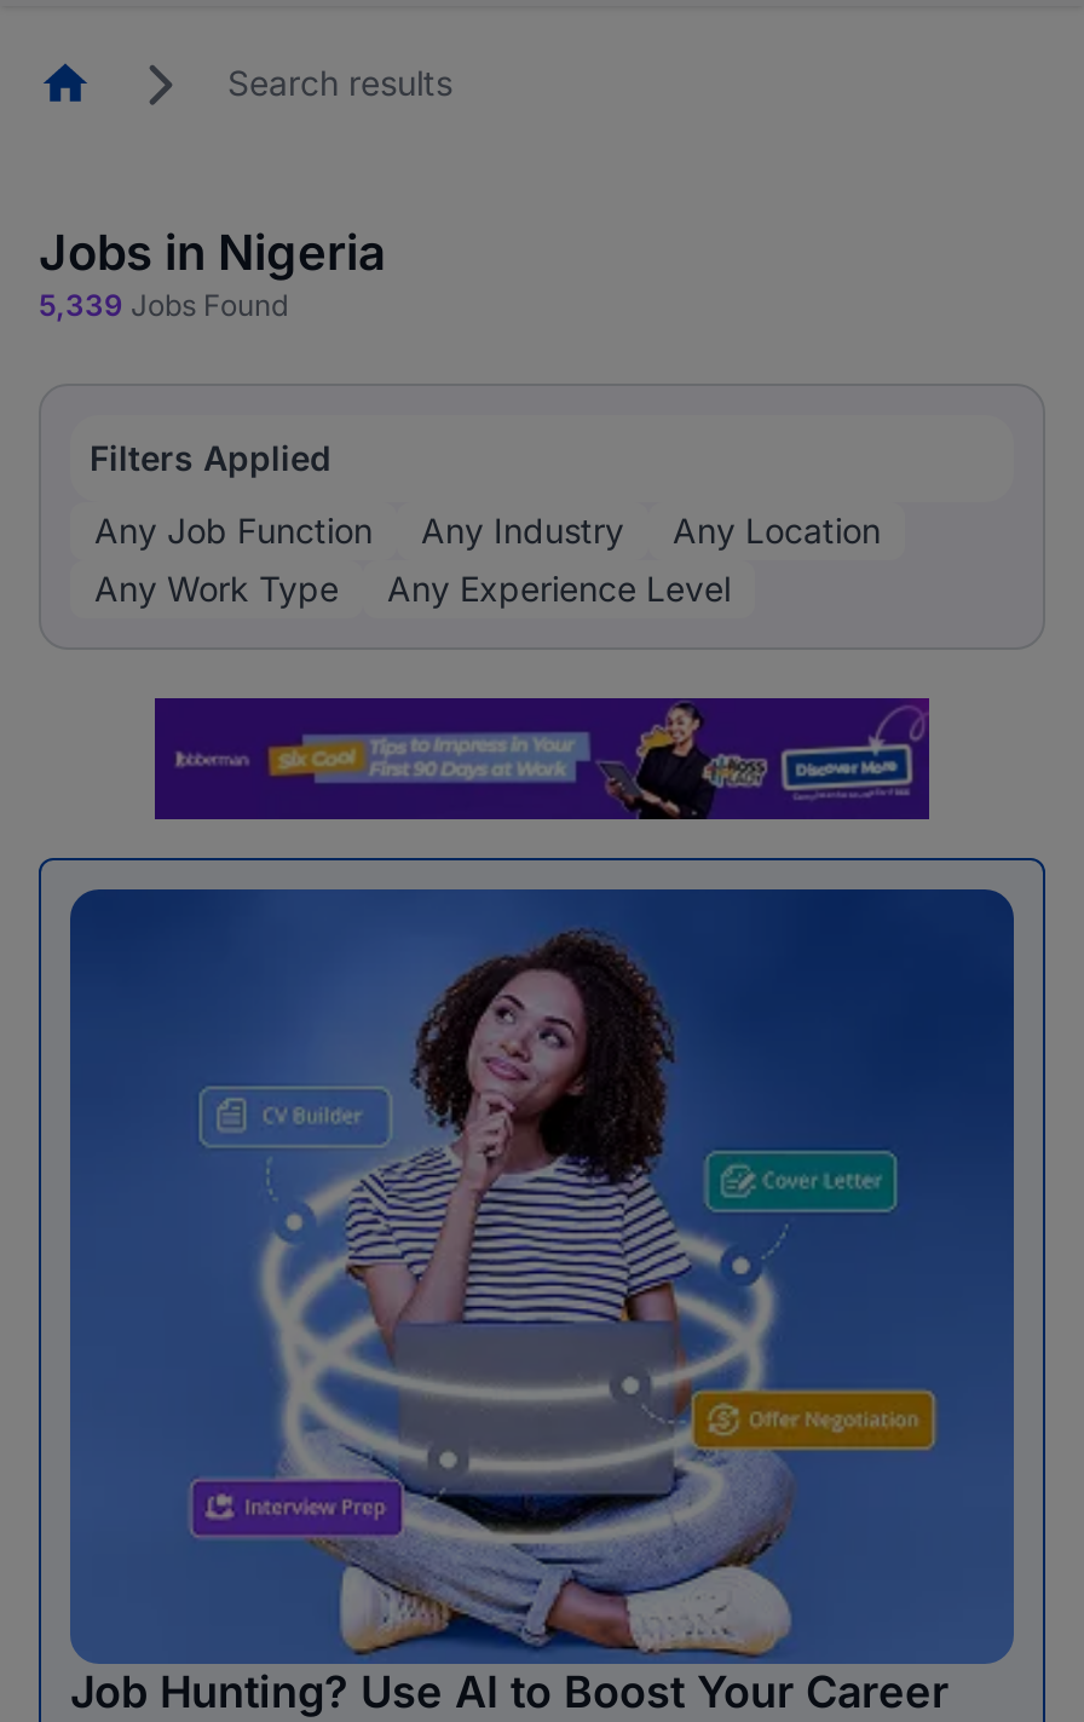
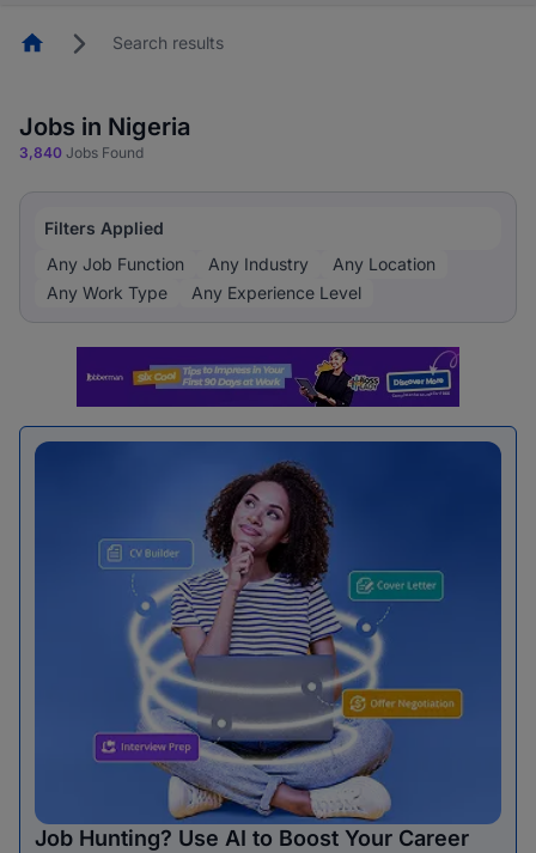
[39,287,288,323] 5,339 Jobs Found -> [19,144,144,162] 3,840 Jobs Found

